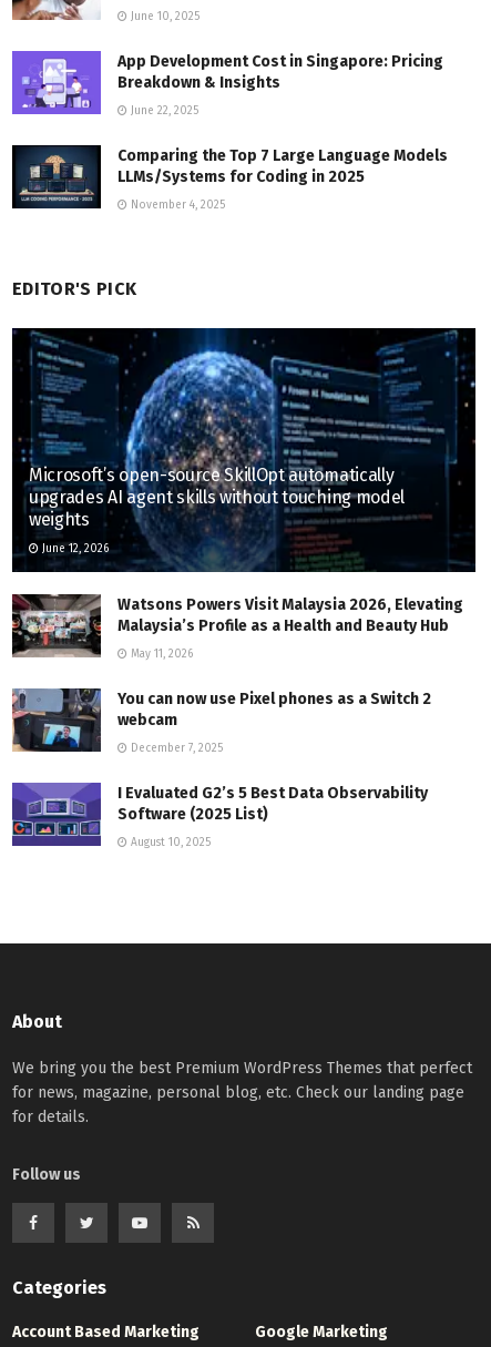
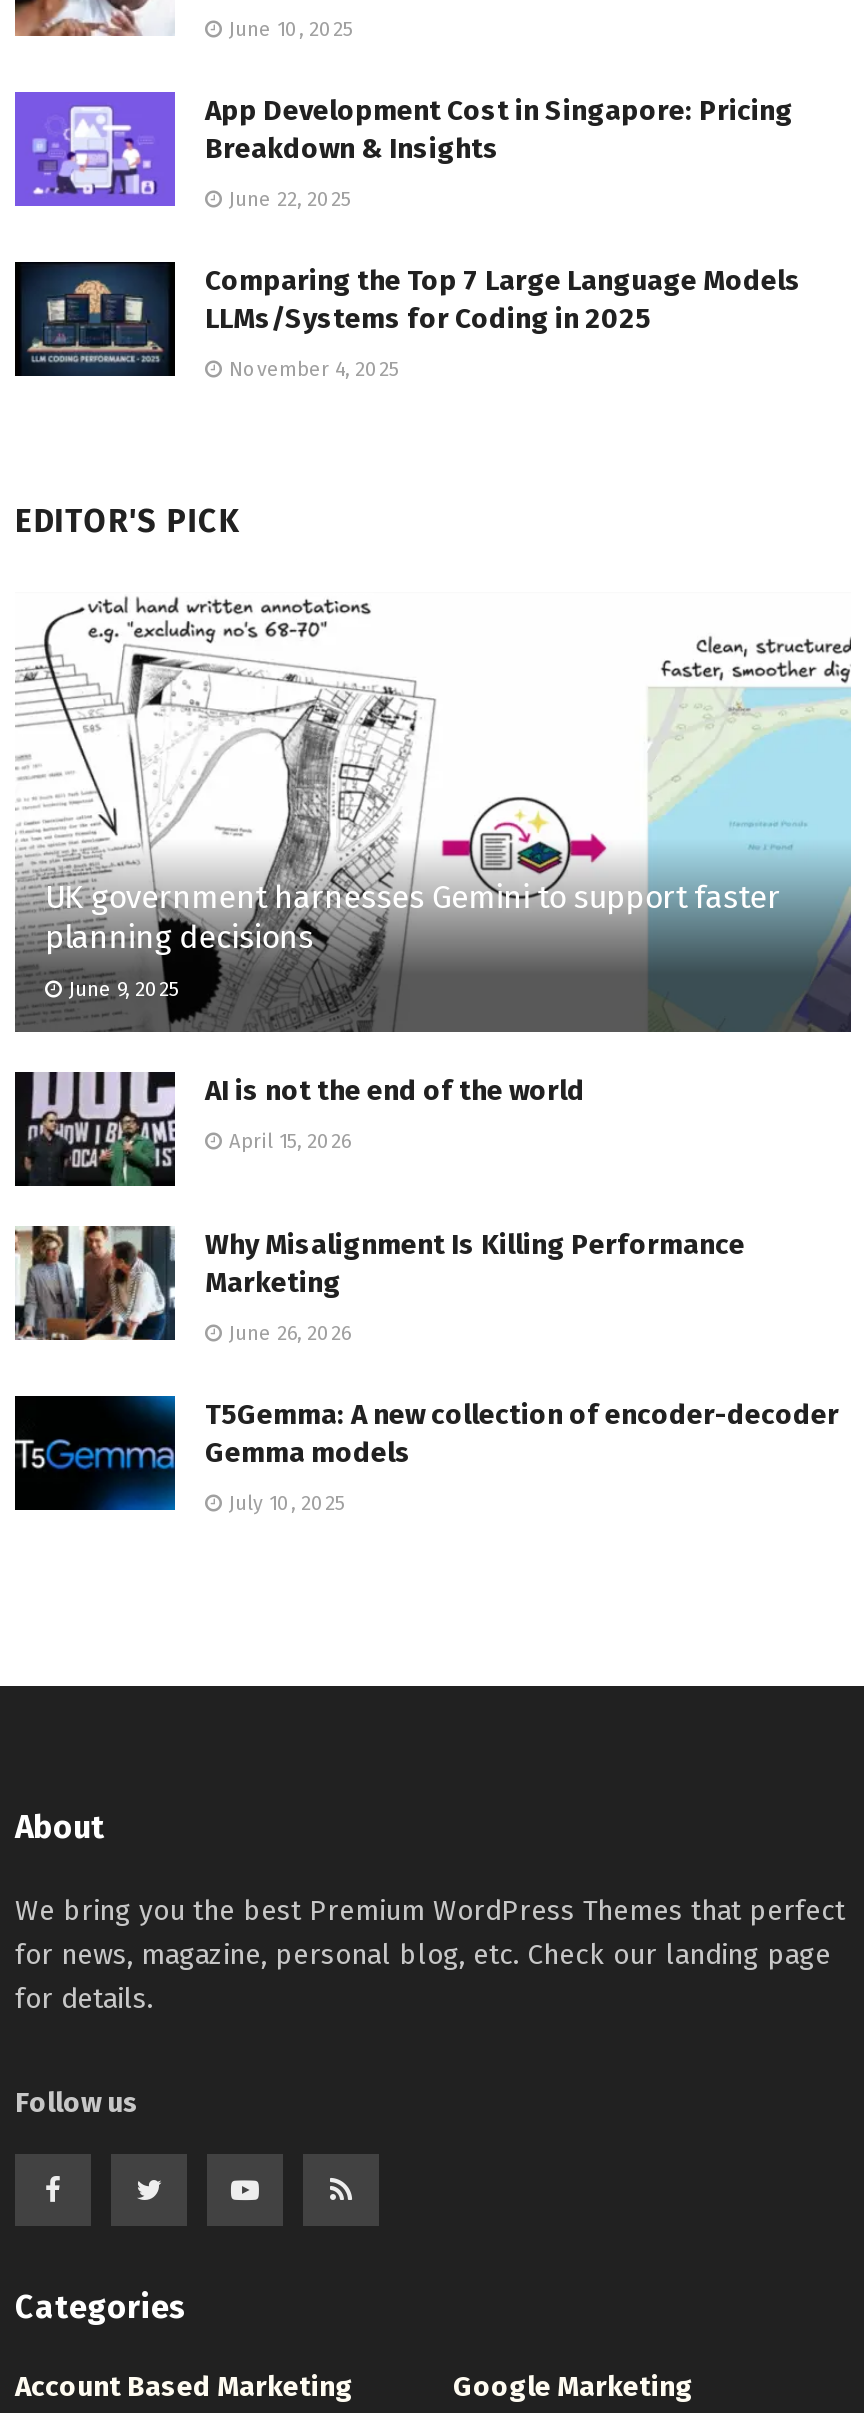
[11,327,477,572] [image] | Microsoft’s open-source SkillOpt automatically | upgrades AI agent skills without touching model | weights -> [13,592,853,1032] [image] | UK government harnesses Gemini to support faster | planning decisions
[39,542,109,555] June 12, 2026 -> [63,978,179,1002] June 9, 2025
[11,593,463,657] [image] | Watsons Powers Visit Malaysia 2026, Elevating | Malaysia’s Profile as a Health and Beauty Hub -> [15,1072,585,1188] [image] | AI is not the end of the world
[127,647,193,661] May 11, 2026 -> [223,1130,351,1154] April 15, 2026
[11,687,431,753] [image] | You can now use Pixel phones as a Switch 2 | webcam -> [15,1224,745,1342] [image] | Why Misalignment Is Killing Performance | Marketing
[127,742,223,755] December 7, 2025 -> [223,1322,351,1346] June 26, 2026
[11,782,428,847] [image] | I Evaluated G2’s 5 Best Data Observability | Software (2025 List) -> [13,1394,839,1512] [image] | T5Gemma: A new collection of encoder-decoder | Gemma models
[127,836,211,849] August 10, 2025 -> [223,1492,345,1516] July 10, 2025

